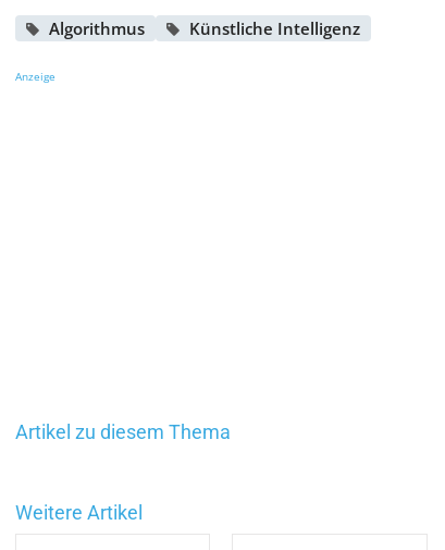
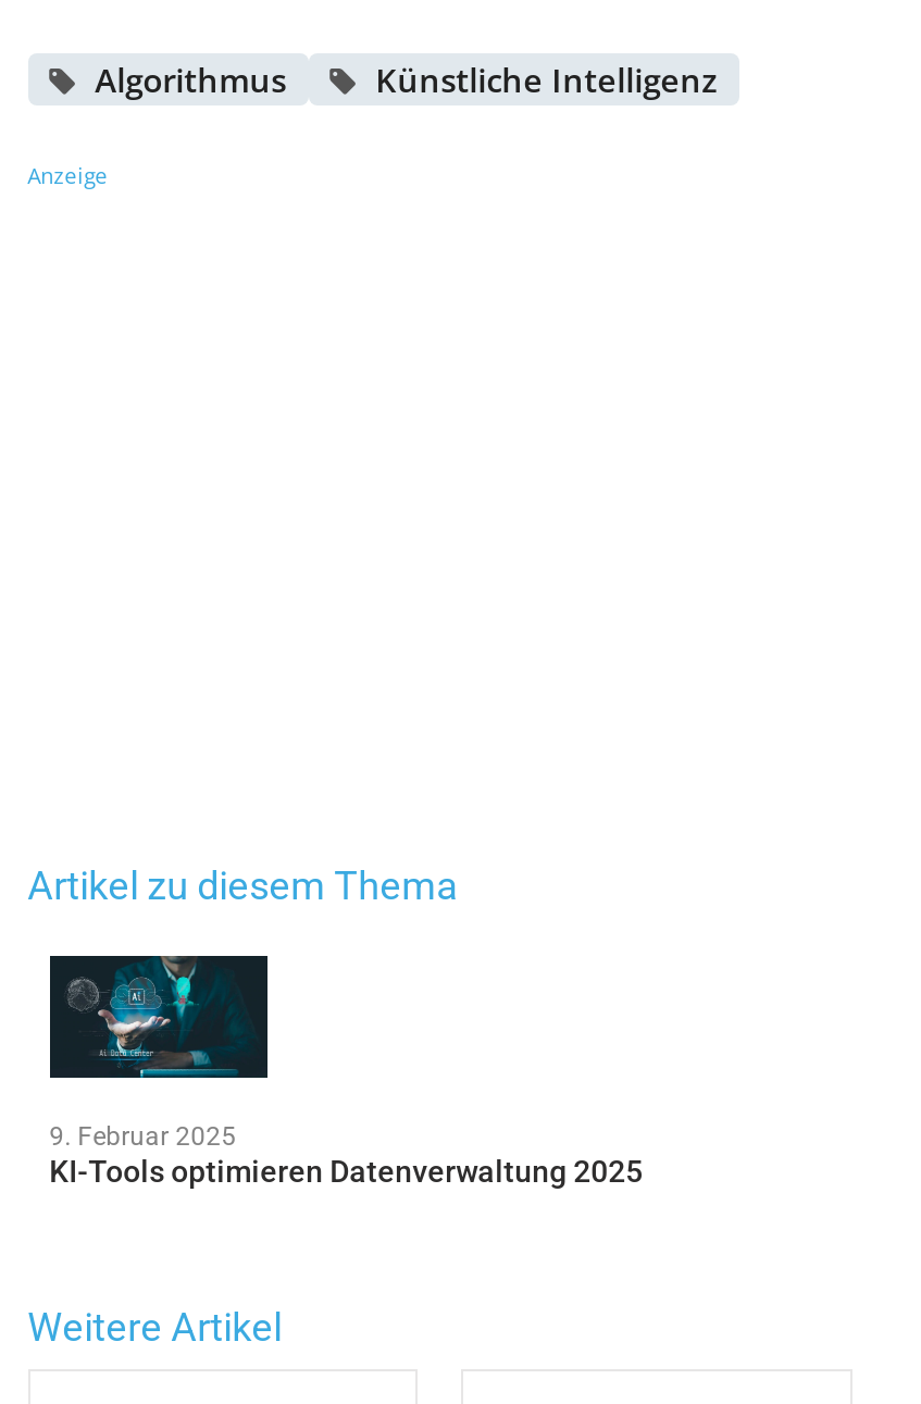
none -> [48,952,643,1189] [image] | 9. Februar 2025 | KI-Tools optimieren Datenverwaltung 2025

